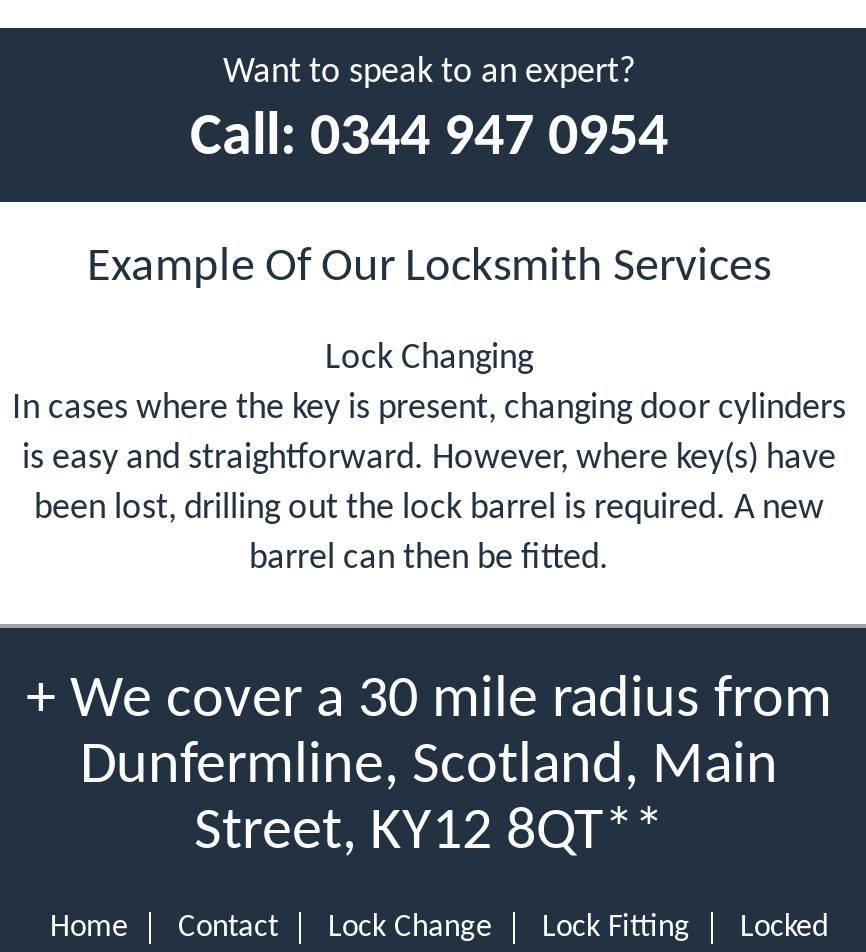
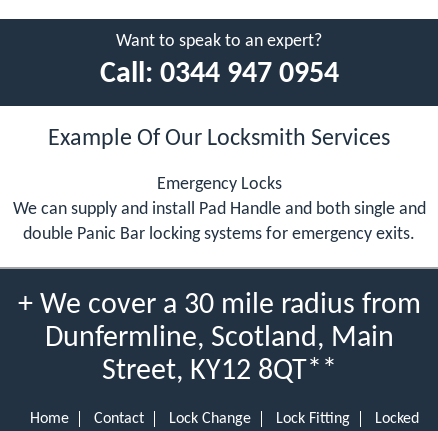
[12,339,846,577] Lock Changing | In cases where the key is present, changing door cylinders | is easy and straightforward. However, where key(s) have | been lost, drilling out the lock barrel is required. A new | barrel can then be fitted. -> [12,174,425,243] Emergency Locks | We can supply and install Pad Handle and both single and | double Panic Bar locking systems for emergency exits.

